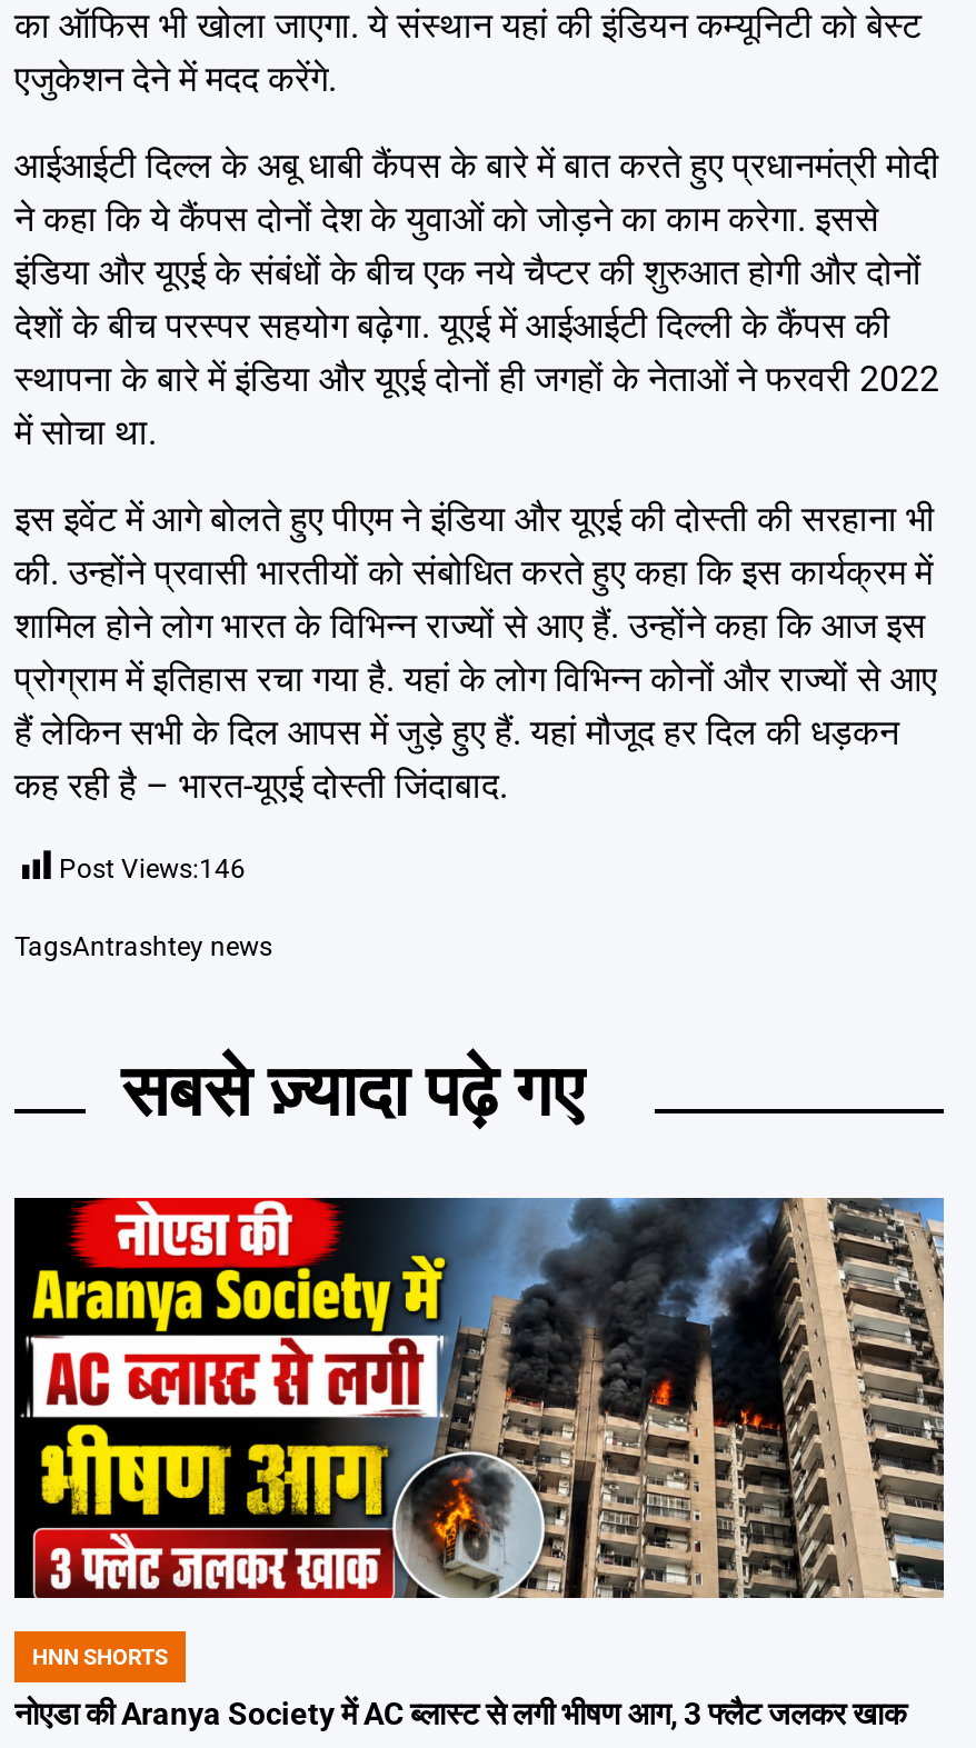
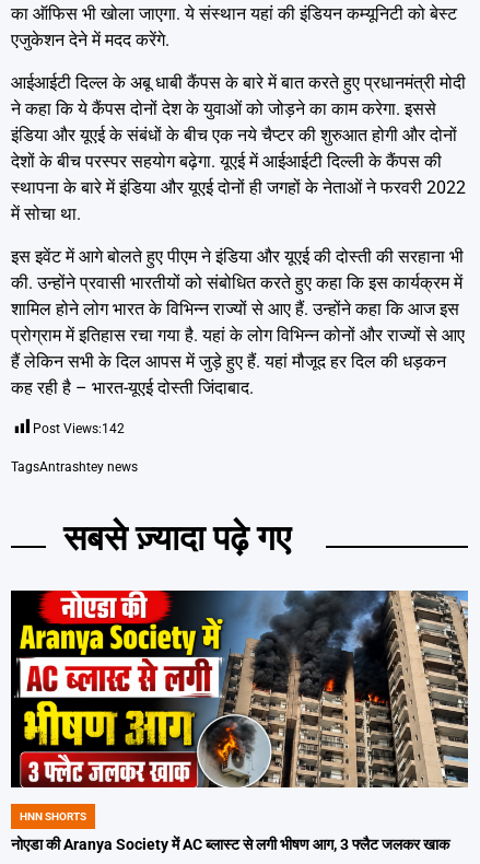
[59,855,246,886] Post Views:146 -> [33,421,125,436] Post Views:142

